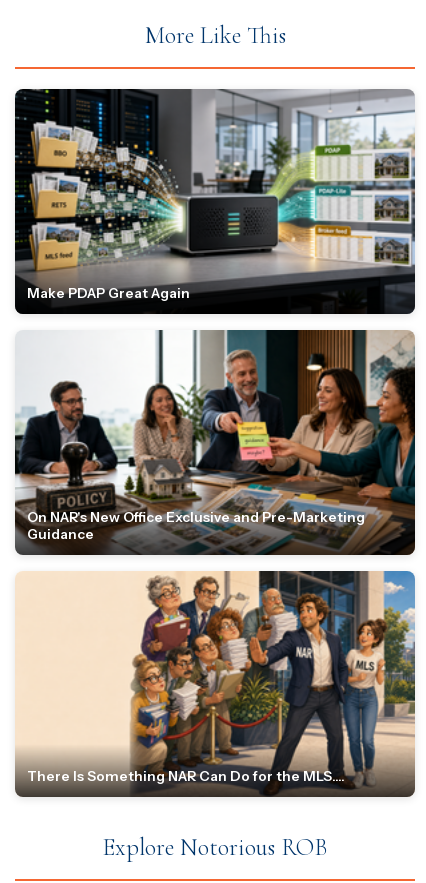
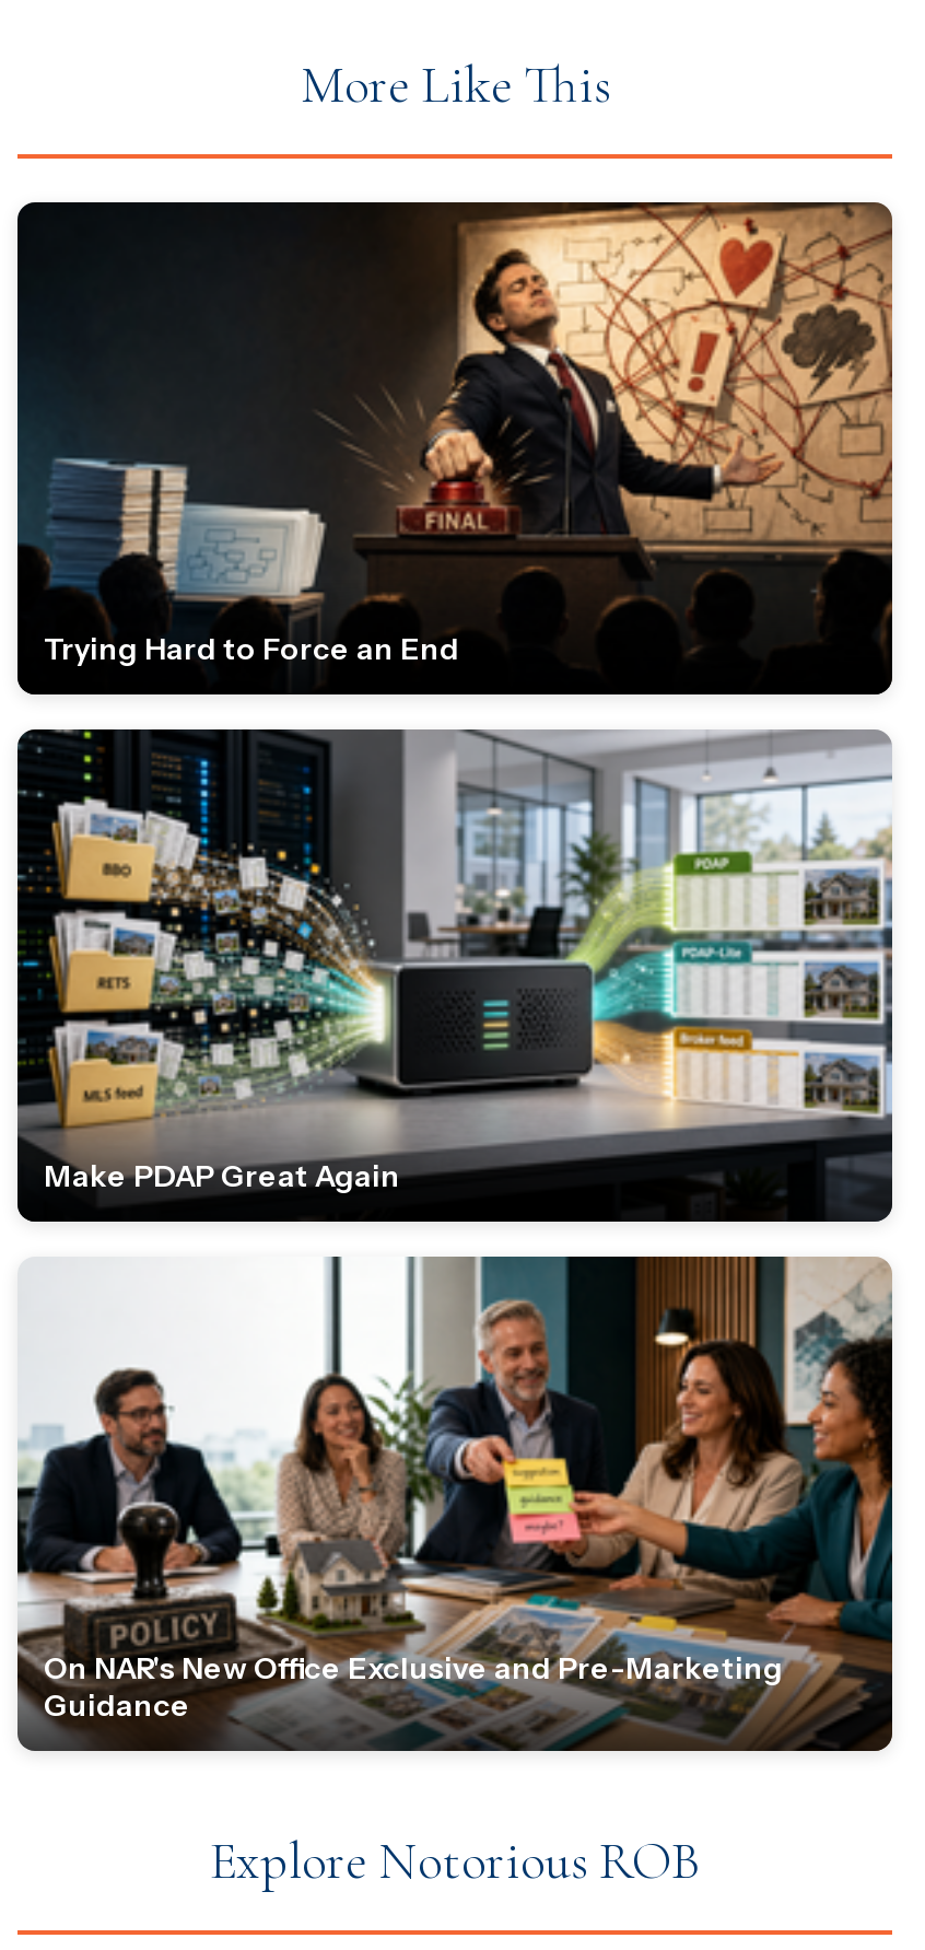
none -> [17,200,894,690] [image] | Trying Hard to Force an End
moved [13,88,417,542] -> [13,727,897,1721]: [image] | Make PDAP Great Again | On NAR's New Office Exclusive and Pre-Marketing | Guidance
[15,570,416,797] [image] | There Is Something NAR Can Do for the MLS.... -> none

